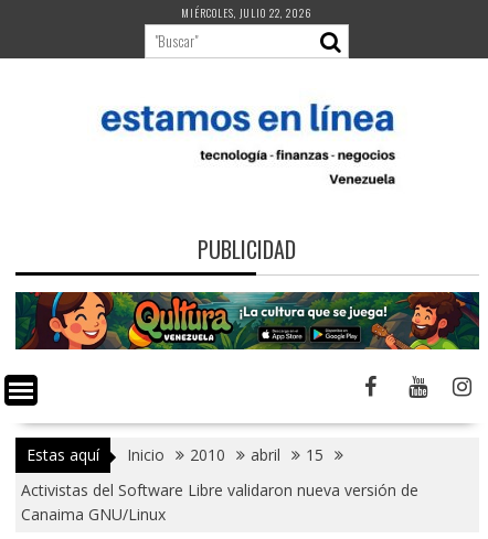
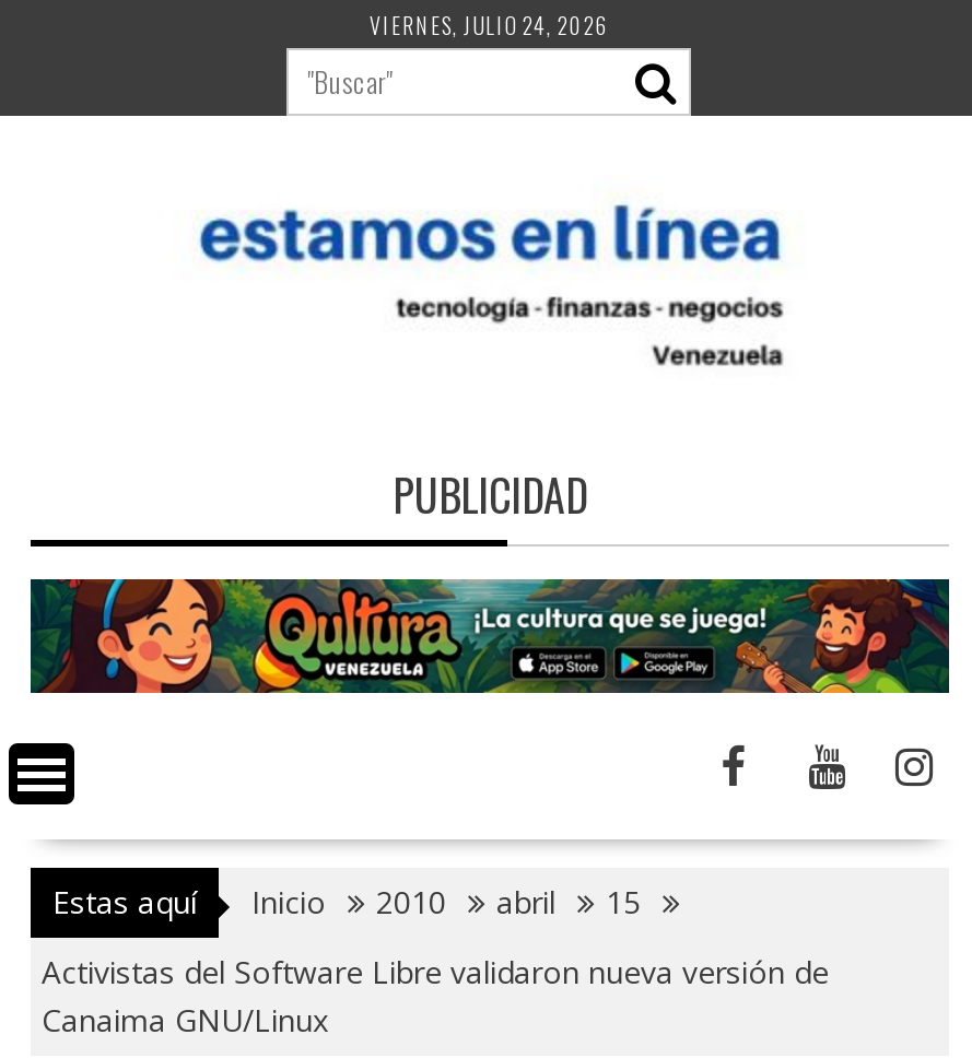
[182,4,313,21] MIÉRCOLES, JULIO 22, 2026 -> [370,9,610,42] VIERNES, JULIO 24, 2026

